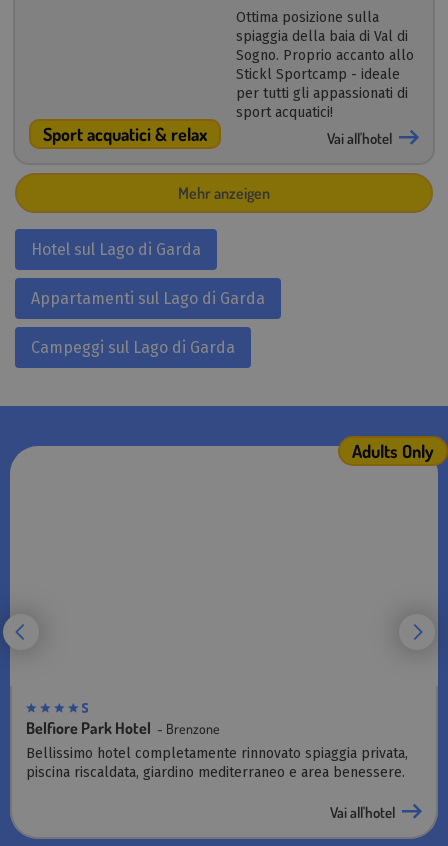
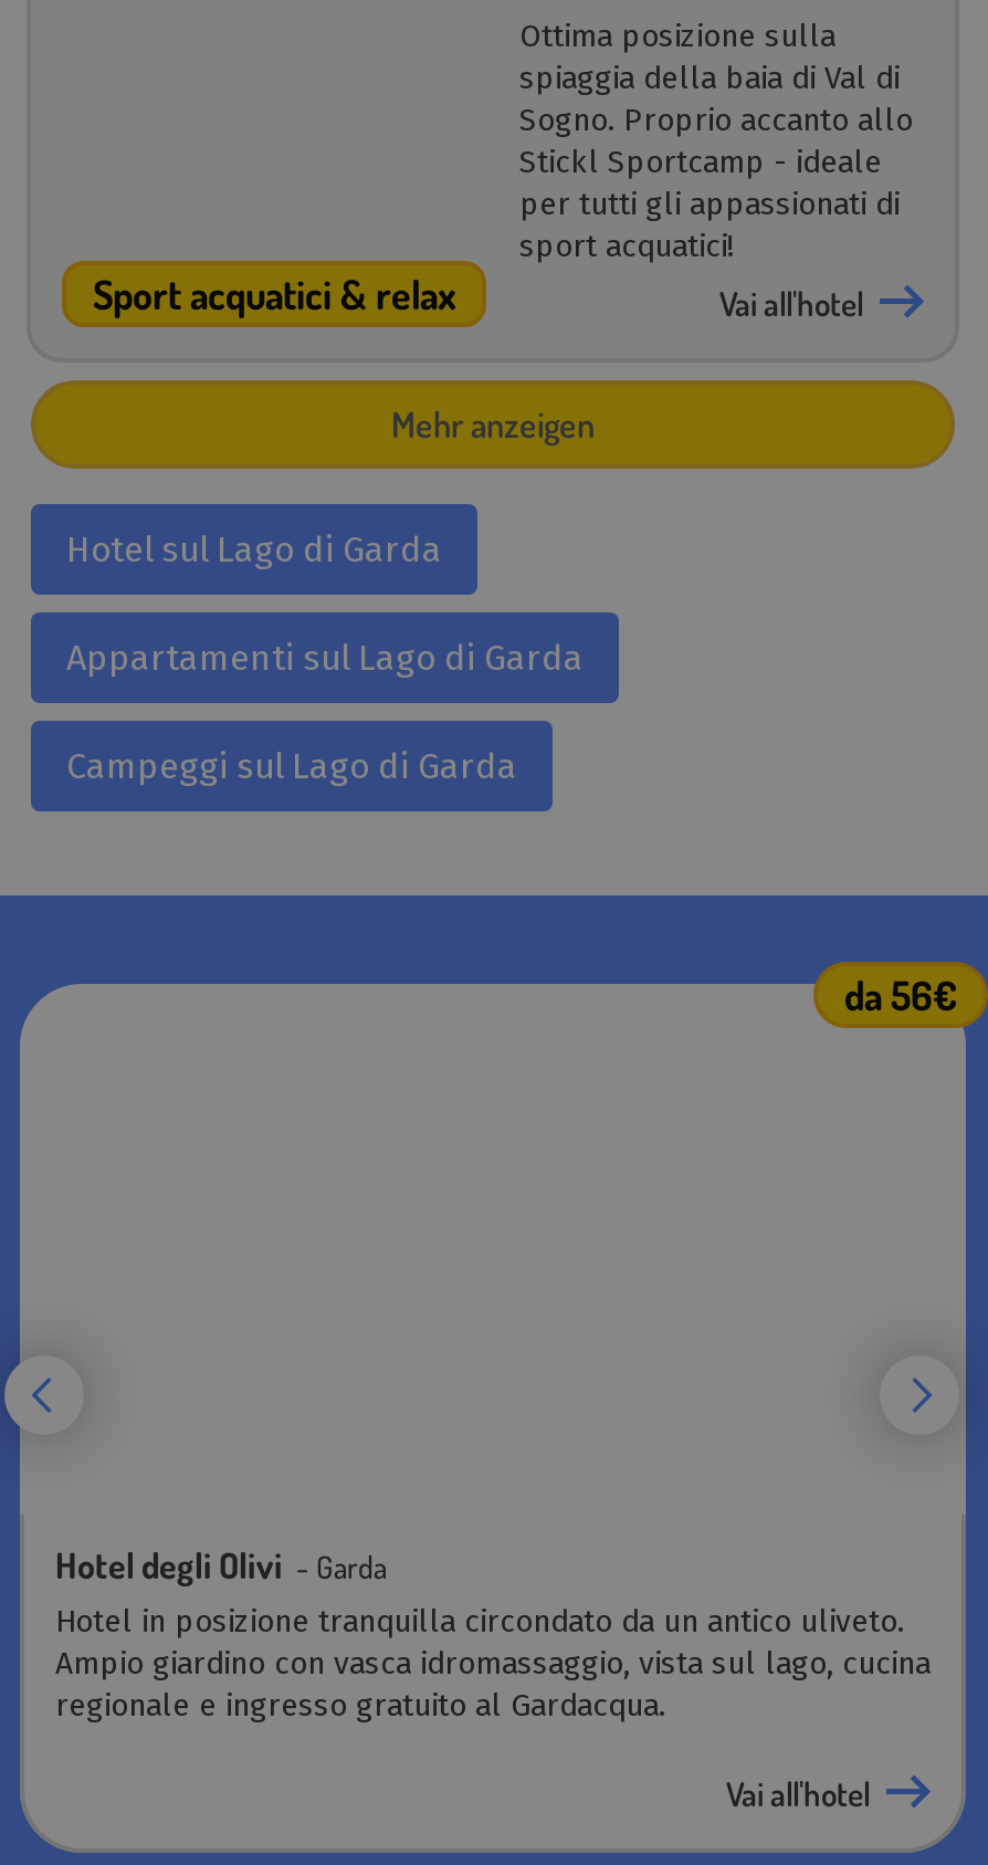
[352,440,434,462] Adults Only -> [844,971,957,1020] da 56€
[26,718,408,781] Belfiore Park Hotel - Brenzone | Bellissimo hotel completamente rinnovato spiaggia privata, | piscina riscaldata, giardino mediterraneo e area benessere. -> [55,1543,931,1725] Hotel degli Olivi - Garda | Hotel in posizione tranquilla circondato da un antico uliveto. | Ampio giardino con vasca idromassaggio, vista sul lago, cucina | regionale e ingresso gratuito al Gardacqua.

